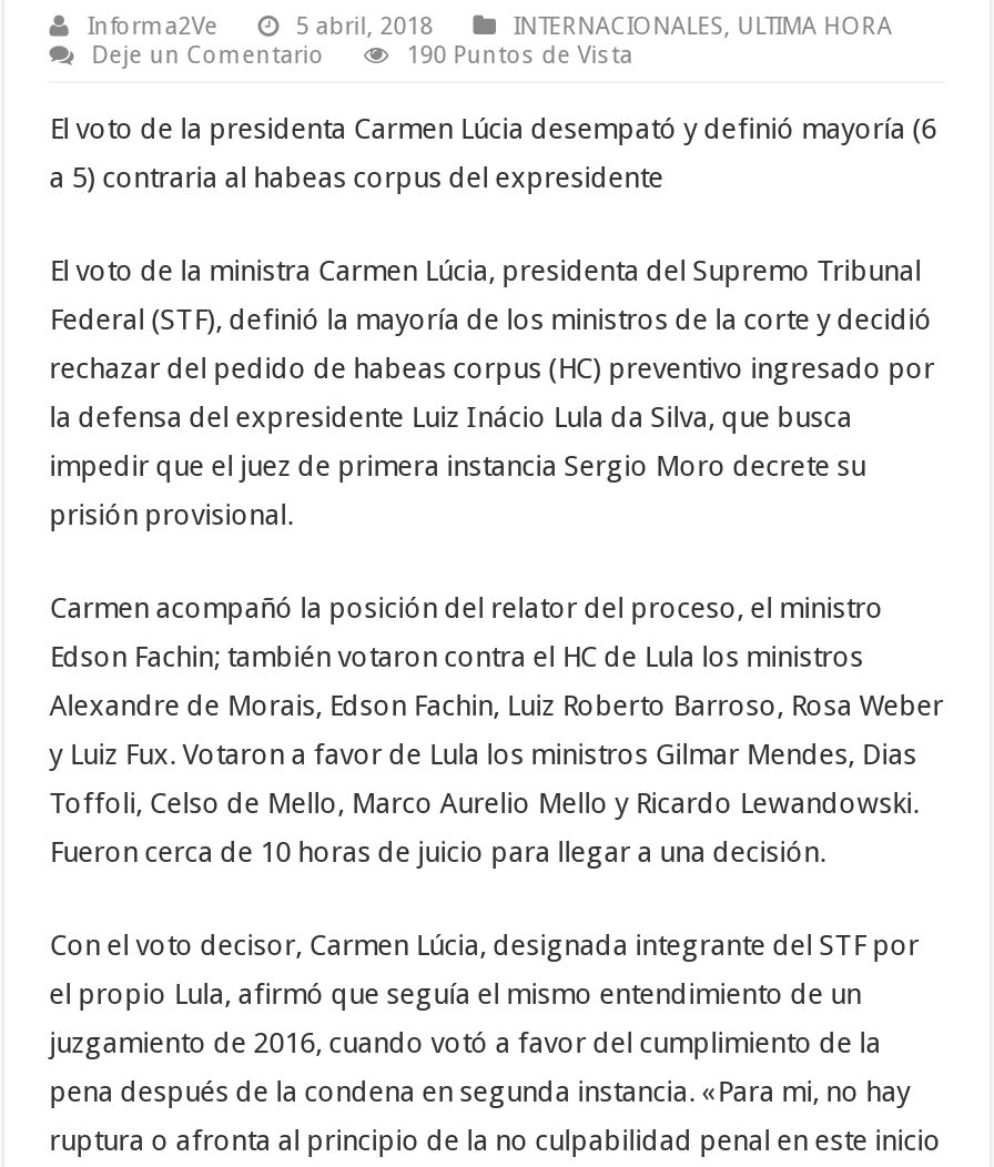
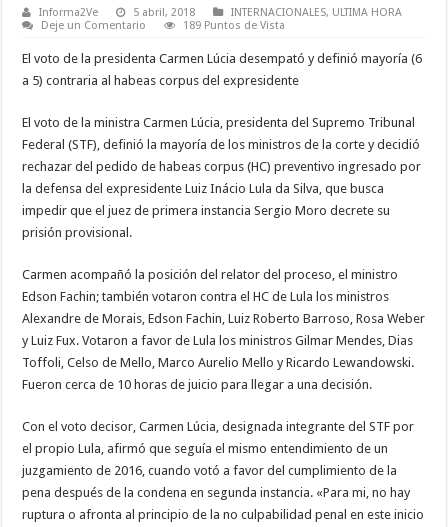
[406,41,633,70] 190 Puntos de Vista -> [183,19,285,32] 189 Puntos de Vista

